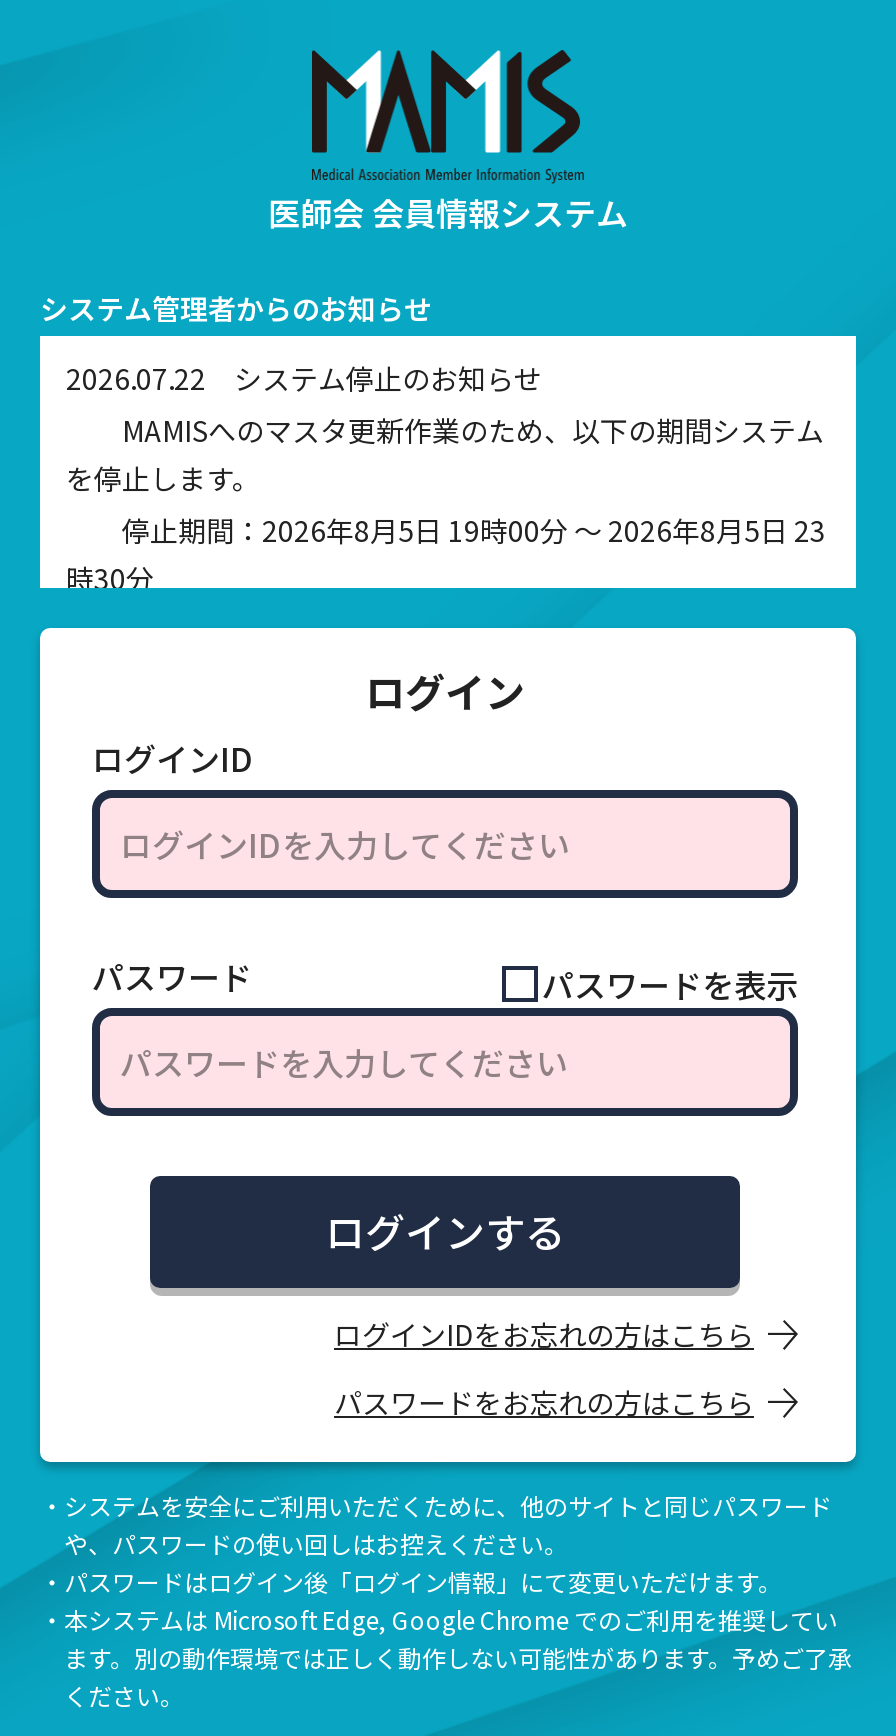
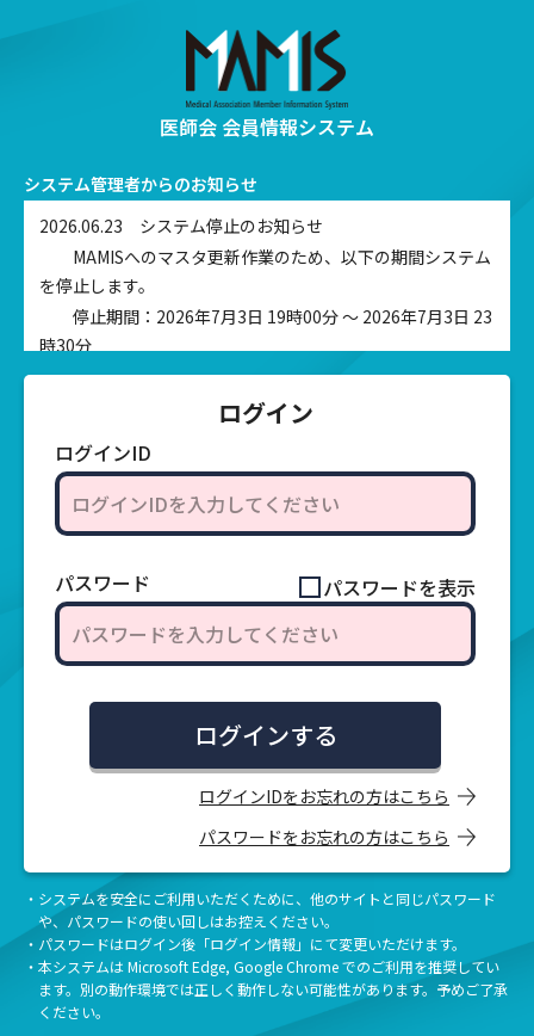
[66,357,542,397] 2026.07.22 システム停止のお知らせ -> [39,213,323,237] 2026.06.23 システム停止のお知らせ
[66,509,826,549] 停止期間：2026年8月5日 19時00分 ～ 2026年8月5日 23 -> [39,304,492,328] 停止期間：2026年7月3日 19時00分 ～ 2026年7月3日 23

